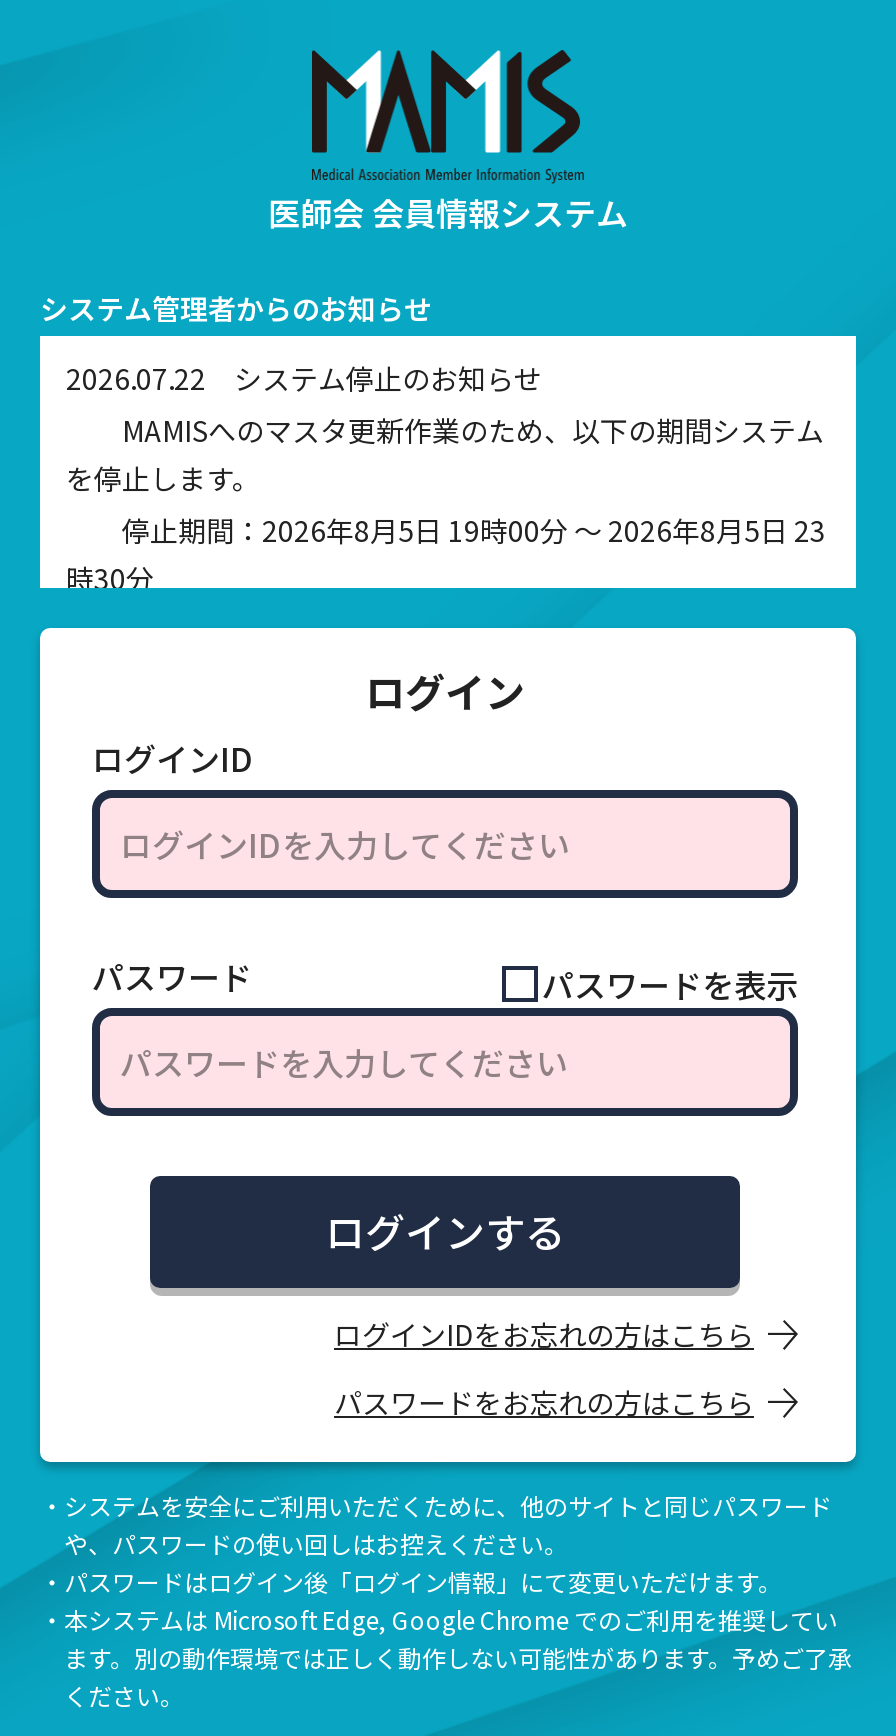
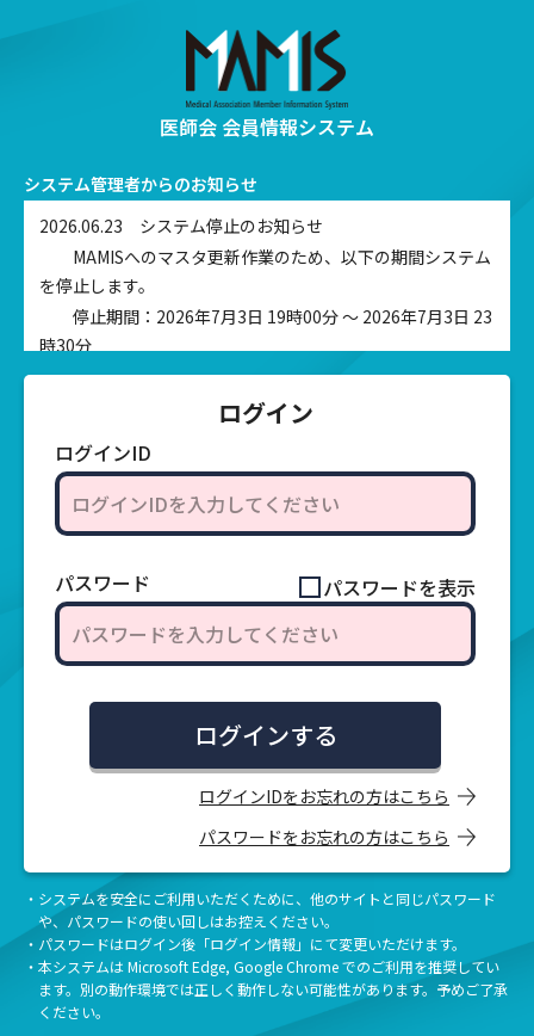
[66,357,542,397] 2026.07.22 システム停止のお知らせ -> [39,213,323,237] 2026.06.23 システム停止のお知らせ
[66,509,826,549] 停止期間：2026年8月5日 19時00分 ～ 2026年8月5日 23 -> [39,304,492,328] 停止期間：2026年7月3日 19時00分 ～ 2026年7月3日 23

